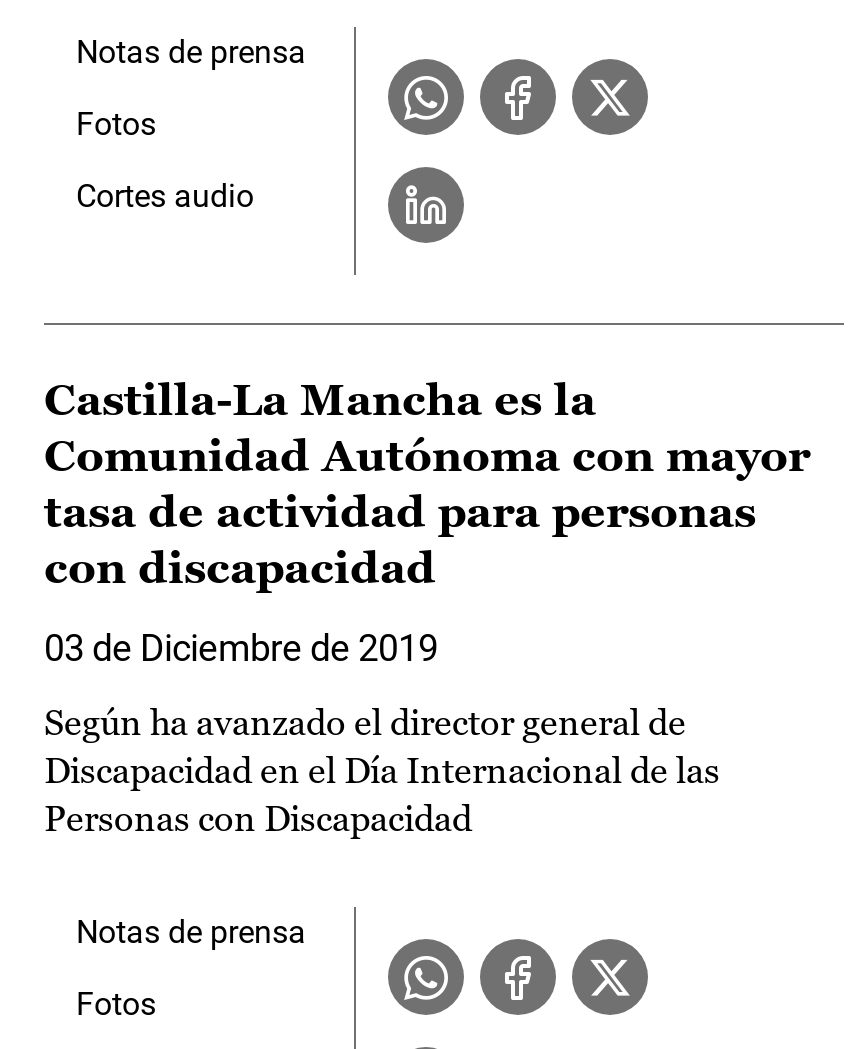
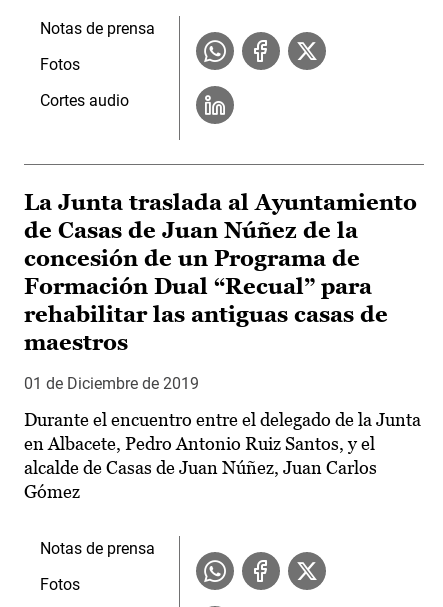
[44,375,810,593] Castilla-La Mancha es la | Comunidad Autónoma con mayor | tasa de actividad para personas | con discapacidad -> [24,190,417,355] La Junta traslada al Ayuntamiento | de Casas de Juan Núñez de la | concesión de un Programa de | Formación Dual “Recual” para | rehabilitar las antiguas casas de | maestros
[44,627,438,669] 03 de Diciembre de 2019 -> [24,374,199,393] 01 de Diciembre de 2019
[44,701,720,839] Según ha avanzado el director general de | Discapacidad en el Día Internacional de las | Personas con Discapacidad -> [24,409,421,502] Durante el encuentro entre el delegado de la Junta | en Albacete, Pedro Antonio Ruiz Santos, y el | alcalde de Casas de Juan Núñez, Juan Carlos | Gómez

